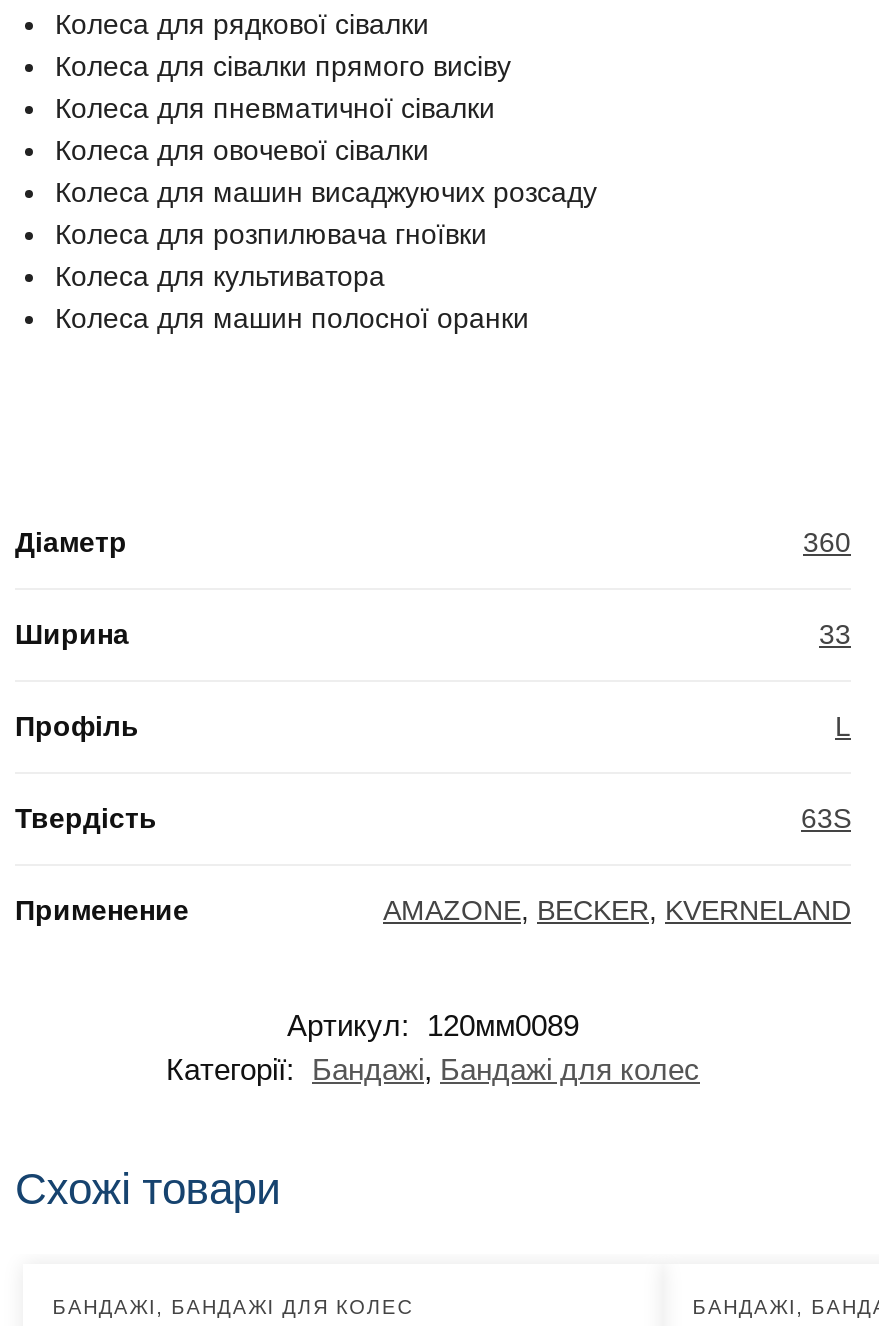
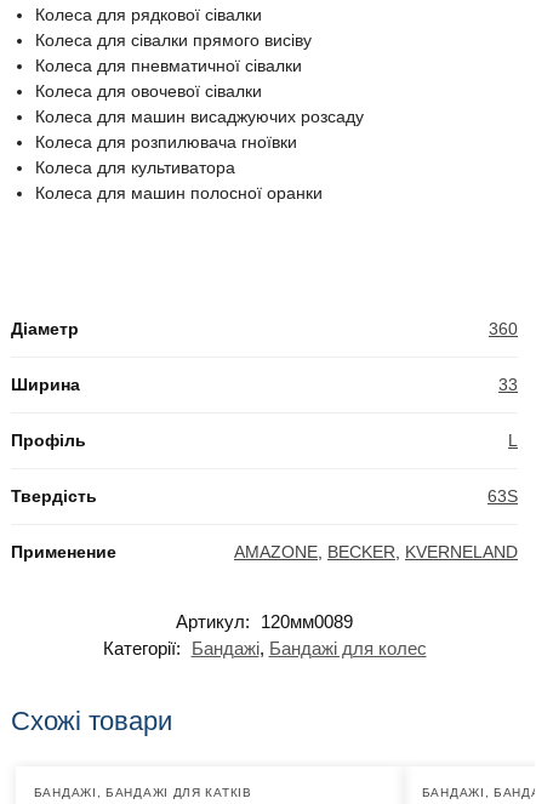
[53,1297,413,1319] БАНДАЖІ, БАНДАЖІ ДЛЯ КОЛЕС -> [34,786,252,800] БАНДАЖІ, БАНДАЖІ ДЛЯ КАТКІВ

